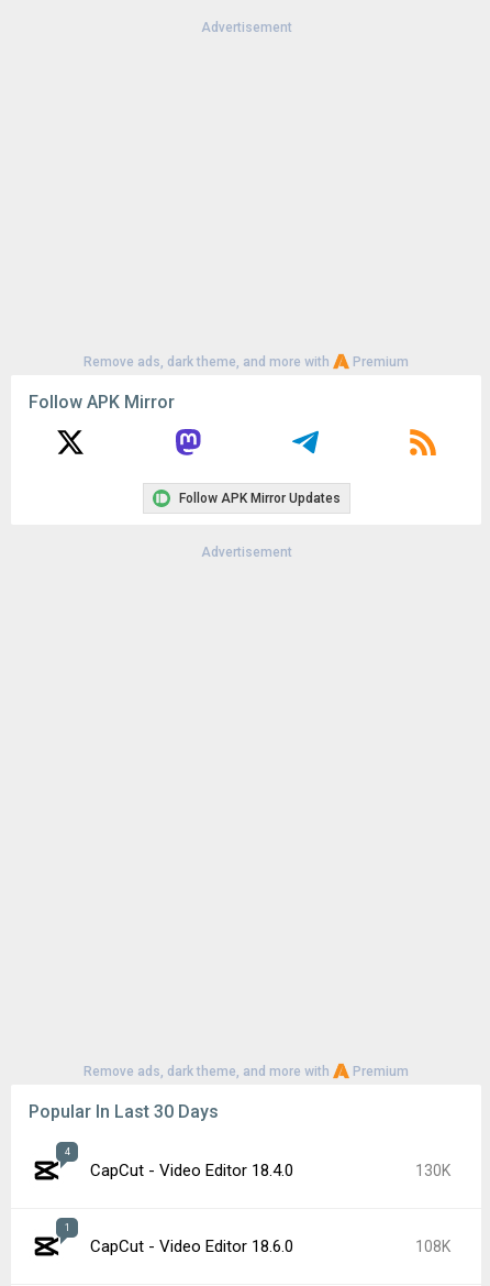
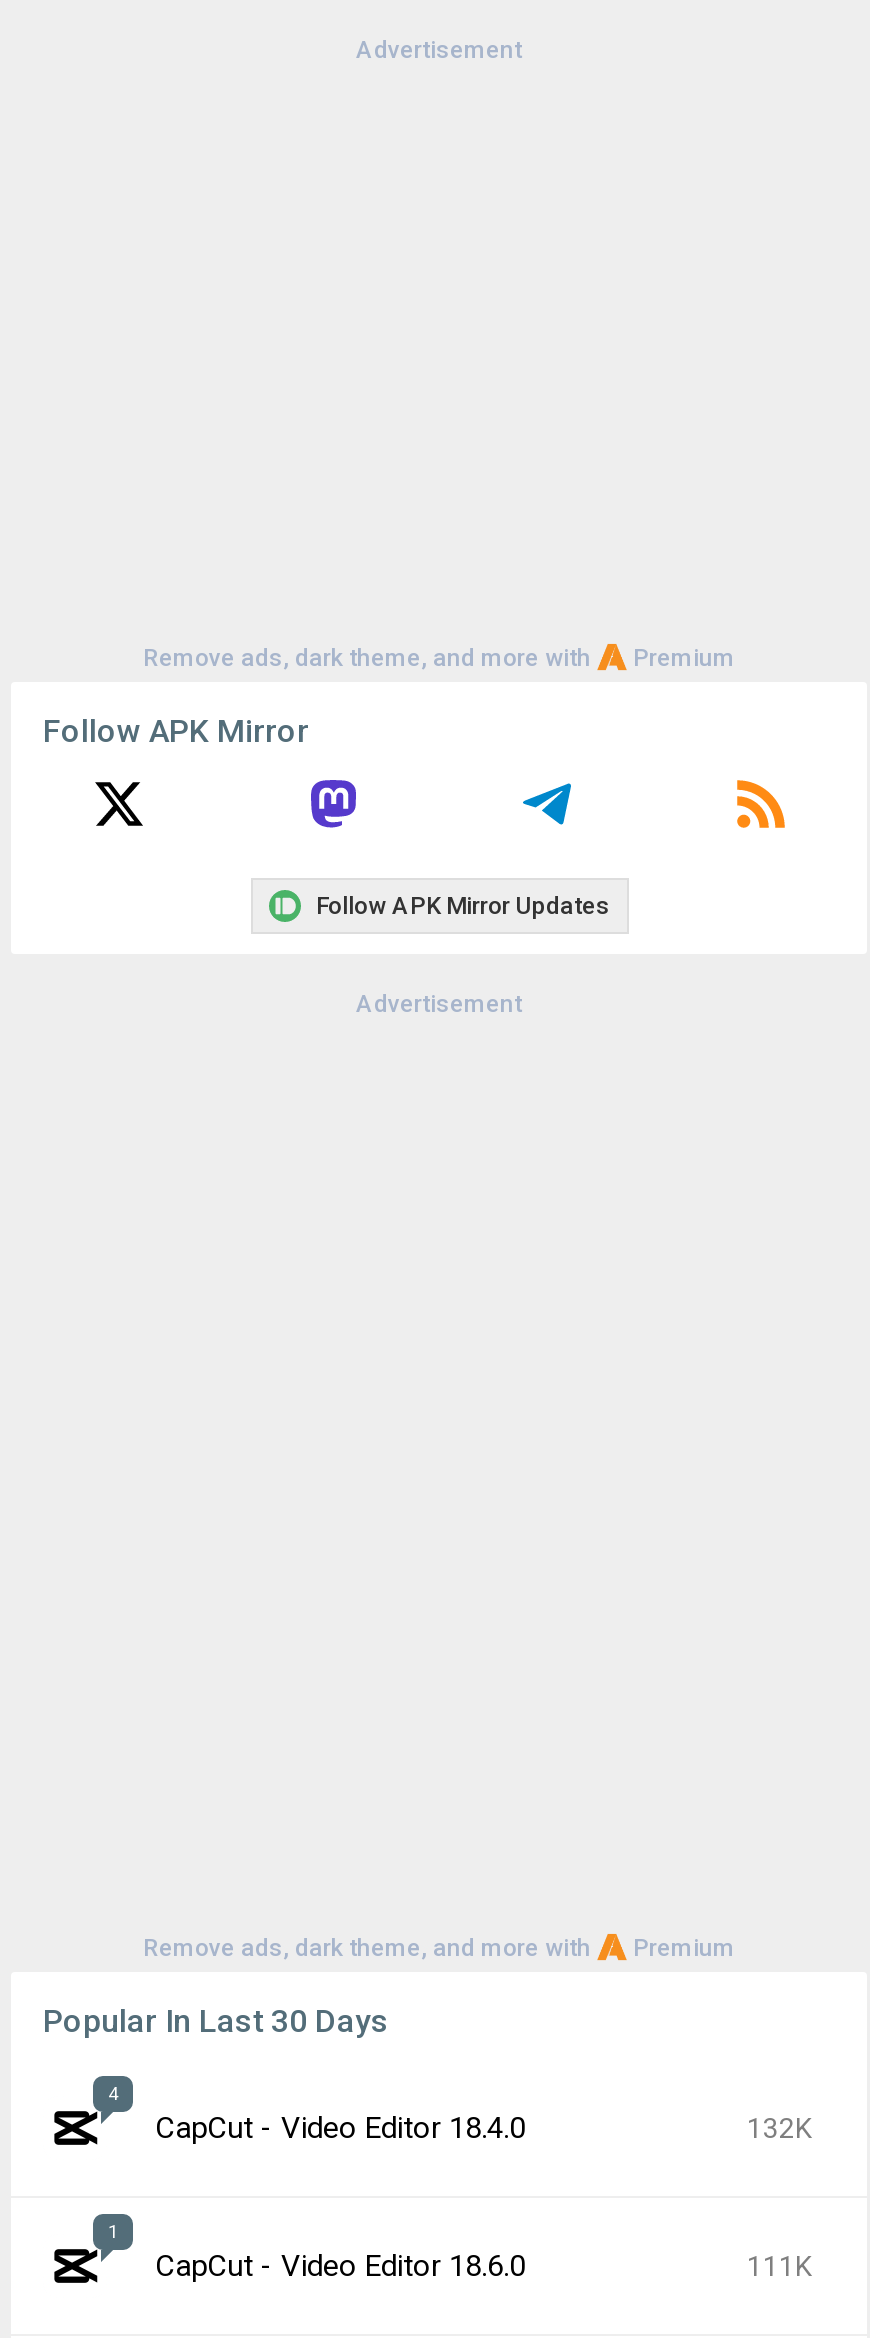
[415,1162,450,1179] 130K -> [747,2112,811,2144] 132K
[415,1238,450,1255] 108K -> [747,2250,811,2282] 111K

